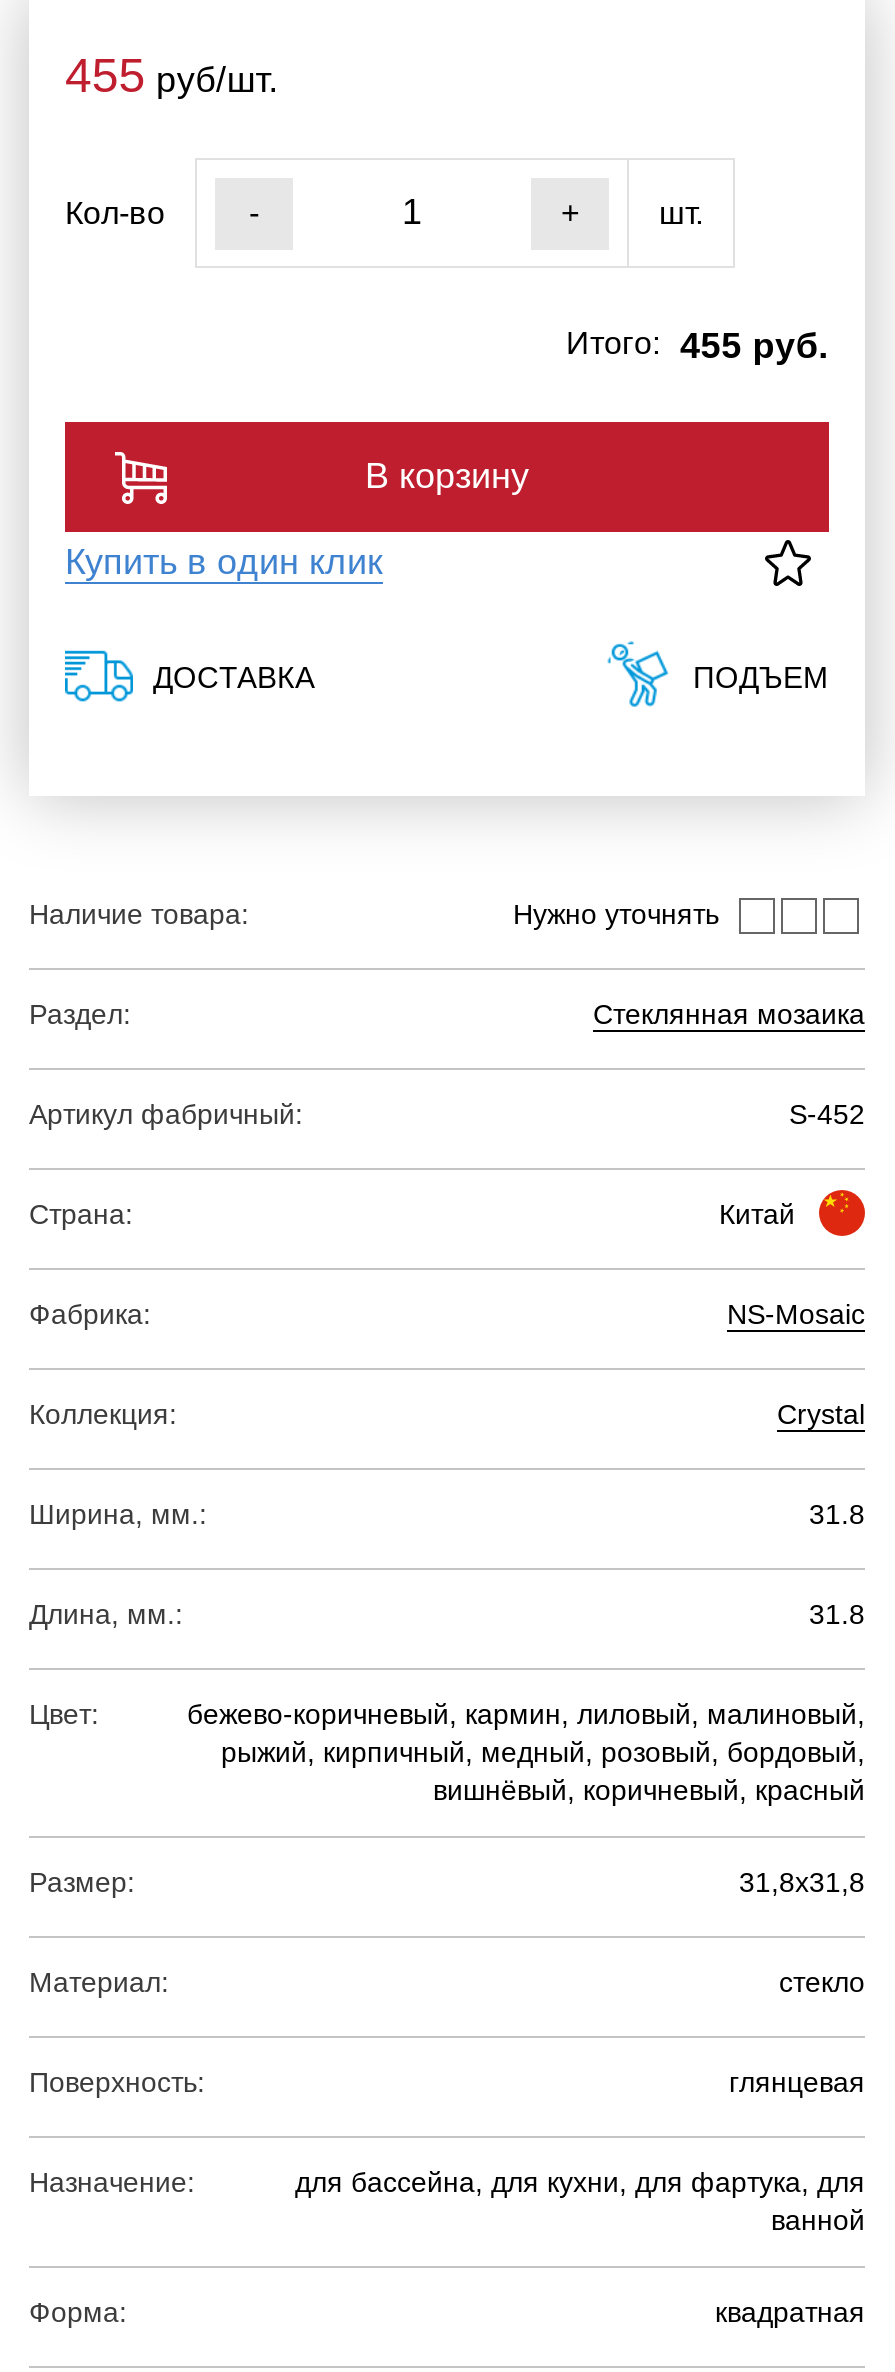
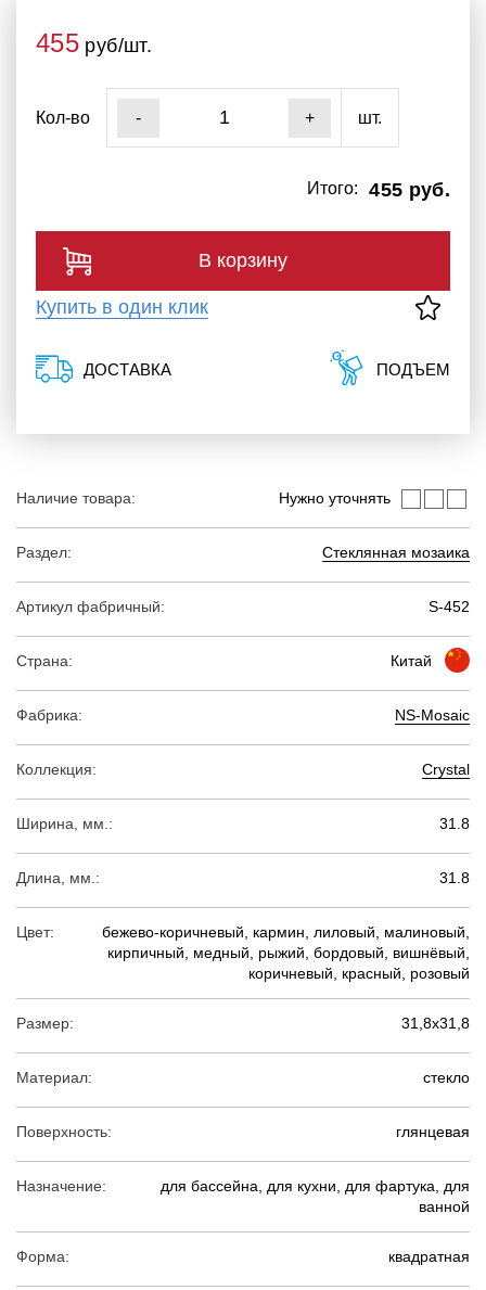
[221,1736,865,1806] рыжий, кирпичный, медный, розовый, бордовый, | вишнёвый, коричневый, красный -> [107,944,470,982] кирпичный, медный, рыжий, бордовый, вишнёвый, | коричневый, красный, розовый

